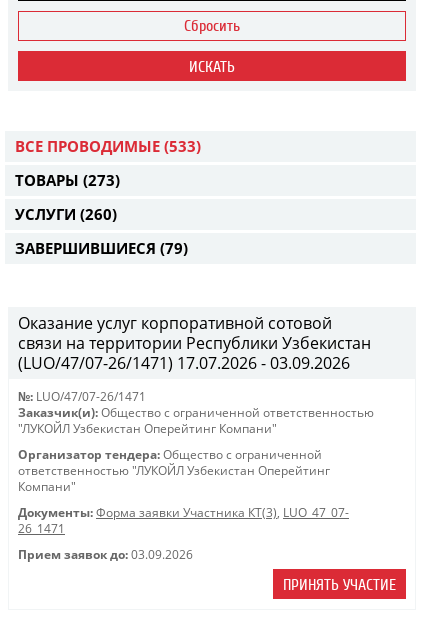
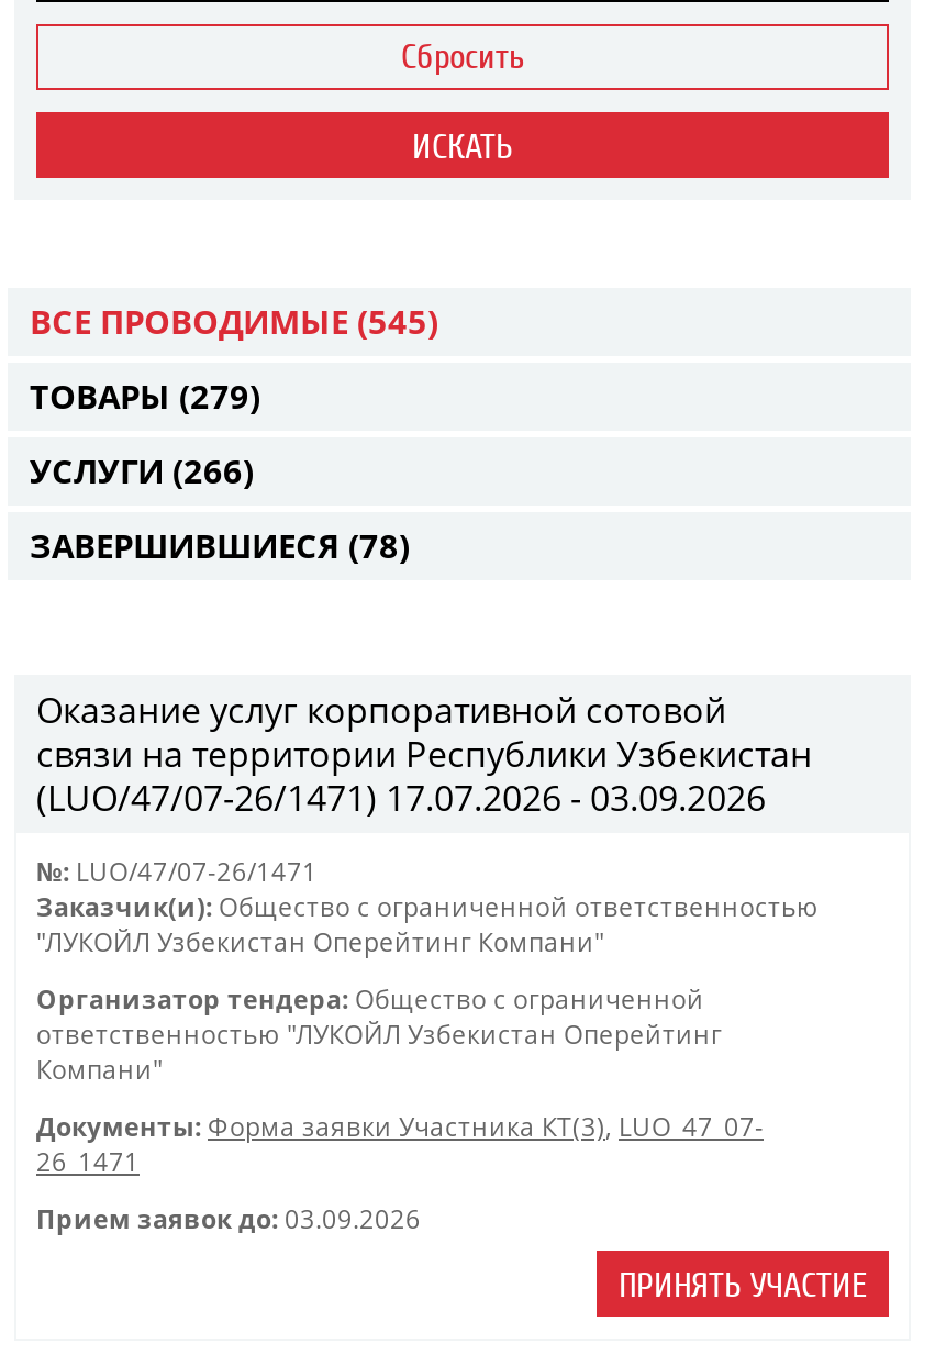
[15,136,201,156] ВСЕ ПРОВОДИМЫЕ (533) -> [30,299,438,343] ВСЕ ПРОВОДИМЫЕ (545)
[15,170,120,190] ТОВАРЫ (273) -> [30,374,260,418] ТОВАРЫ (279)
[15,204,117,224] УСЛУГИ (260) -> [30,448,254,492] УСЛУГИ (266)
[15,238,188,258] ЗАВЕРШИВШИЕСЯ (79) -> [30,523,410,567] ЗАВЕРШИВШИЕСЯ (78)

